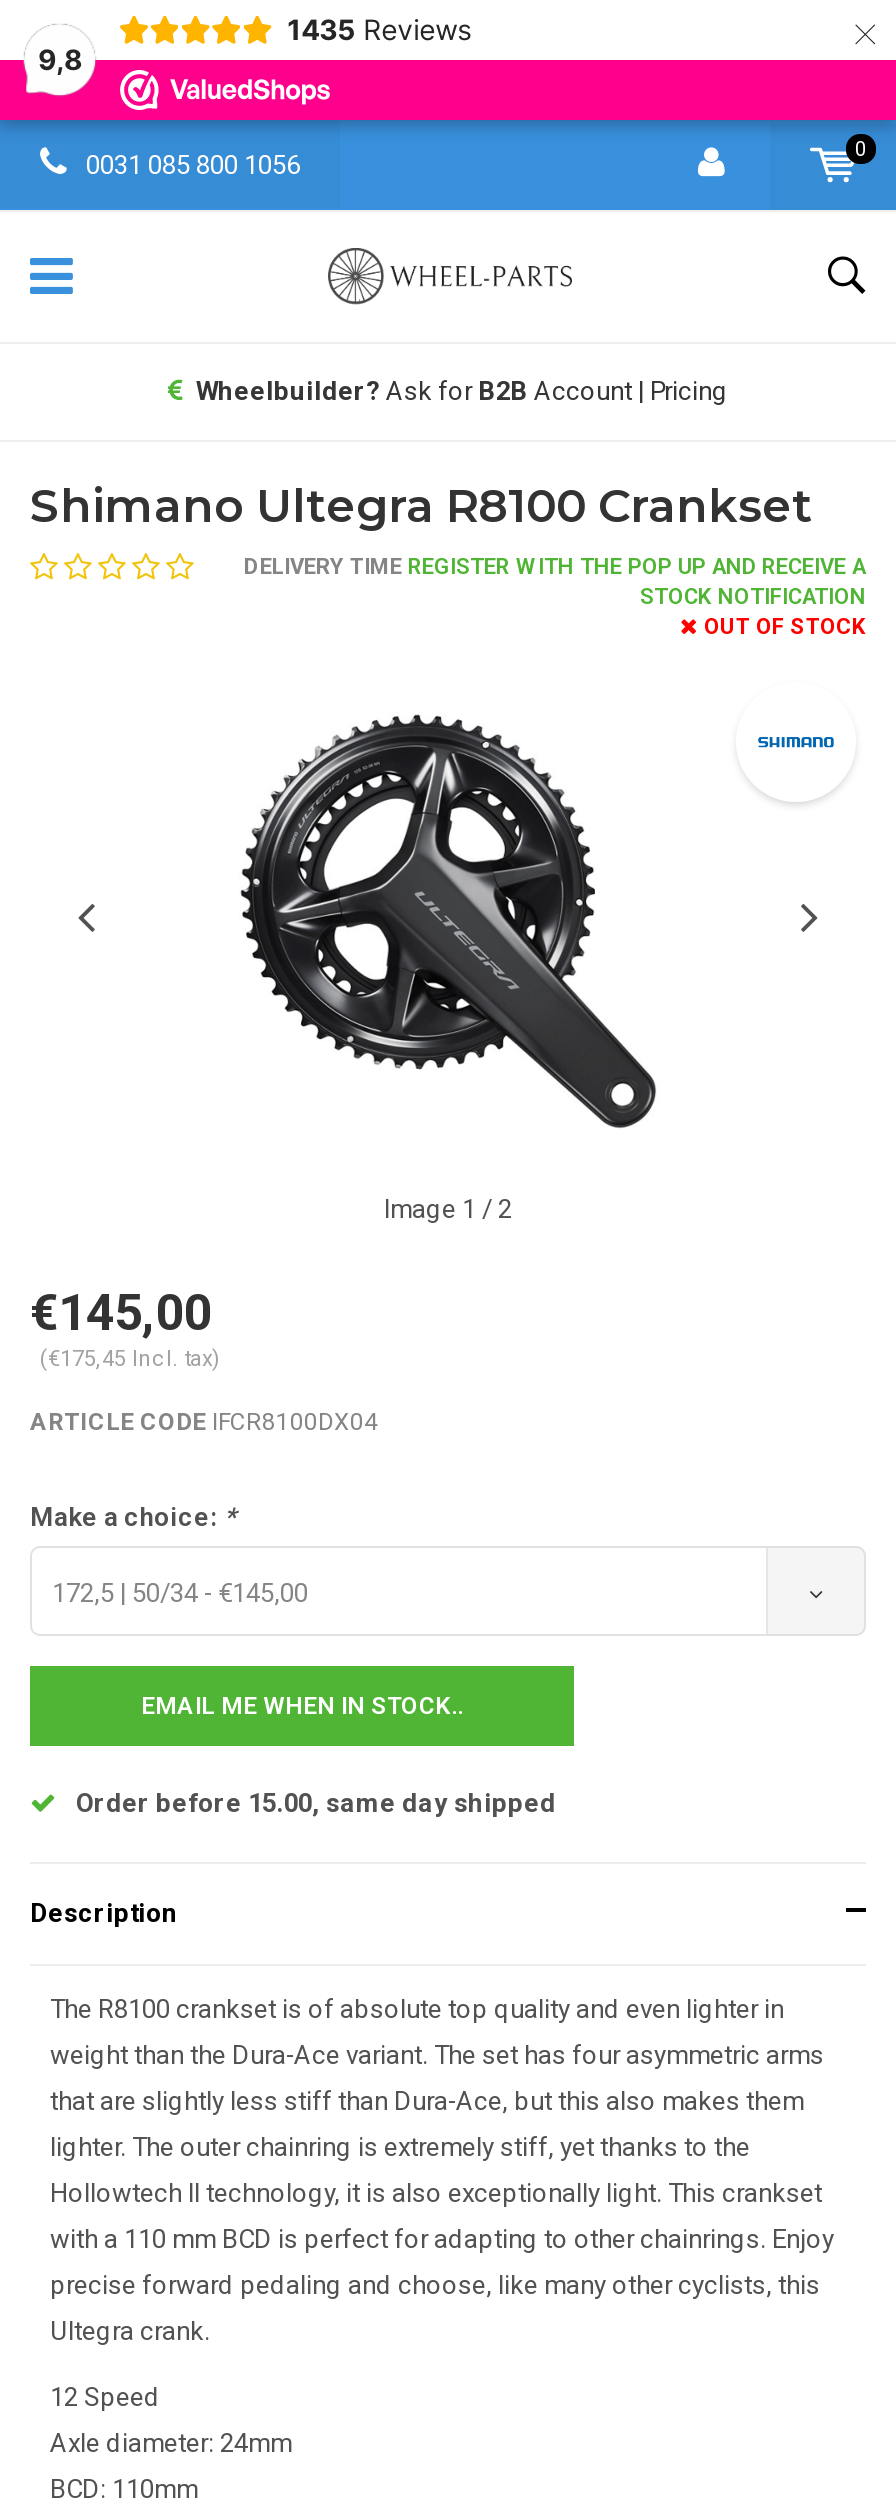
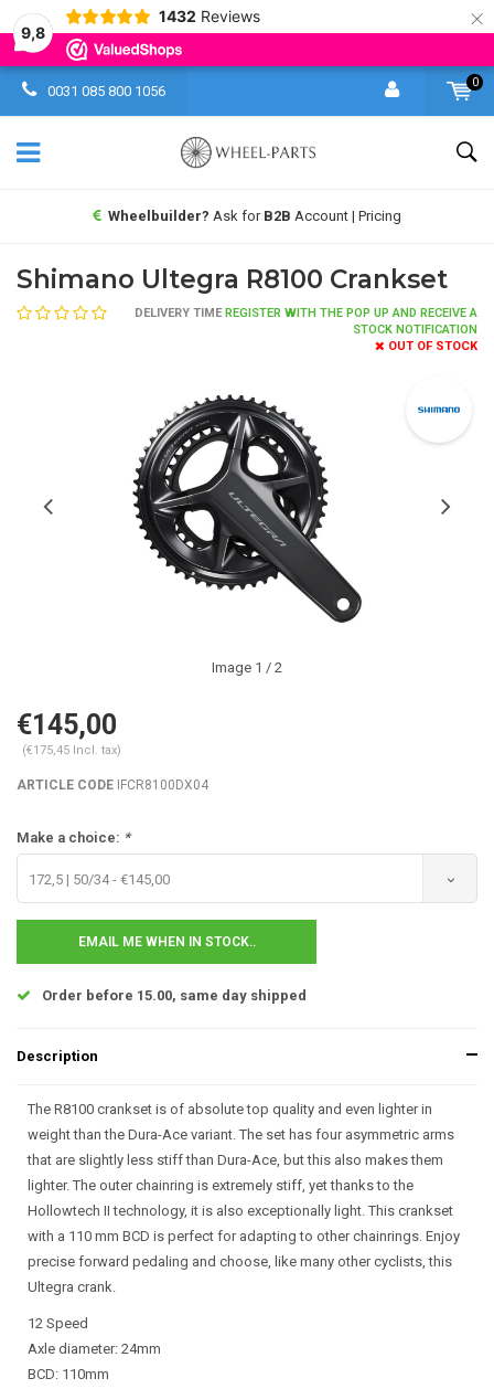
[287,12,471,46] 1435 Reviews -> [158,7,260,25] 1432 Reviews

